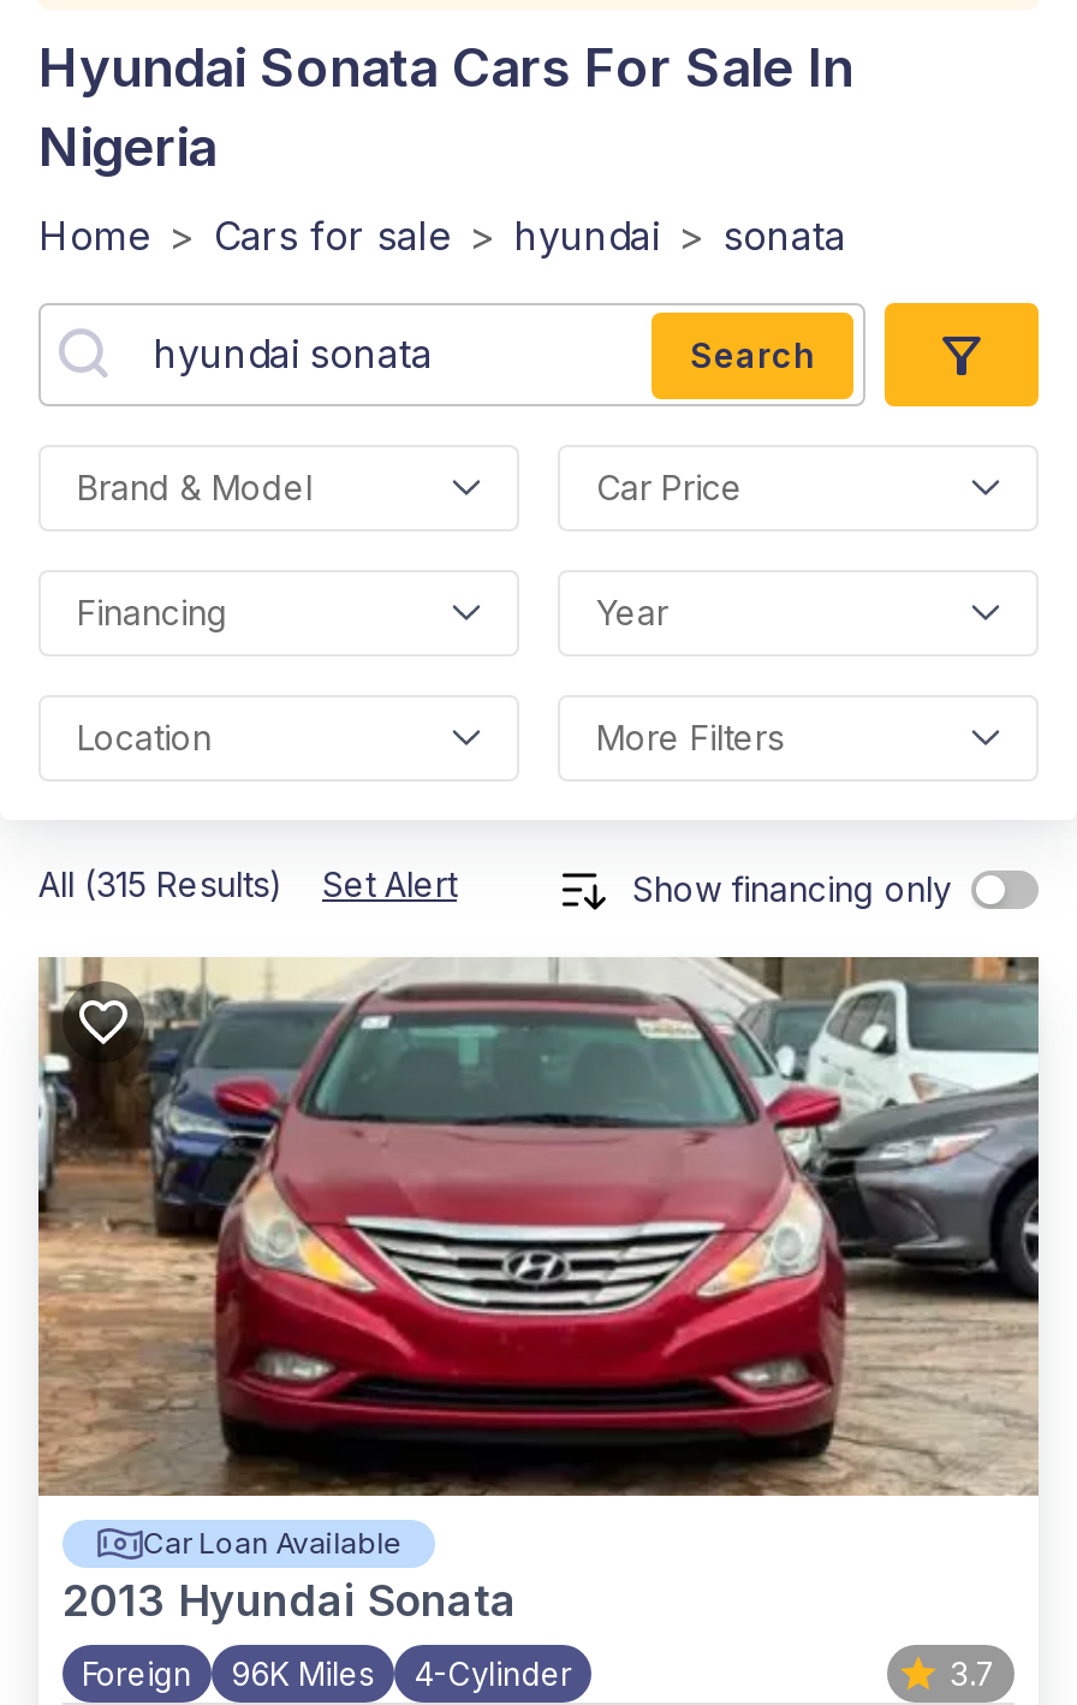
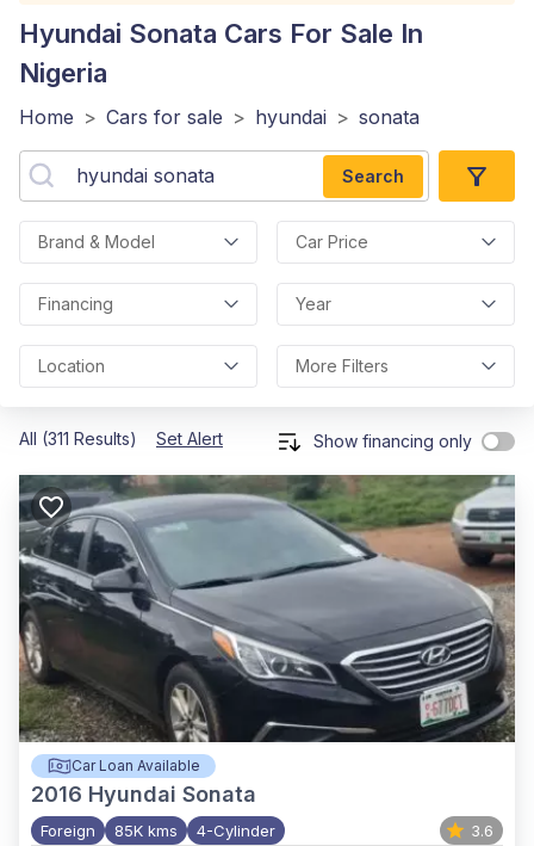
[38,863,457,904] All (315 Results) Set Alert -> [19,428,223,449] All (311 Results) Set Alert
[36,955,1039,1626] [image] | 2013 Hyundai Sonata -> [18,474,516,807] [image] | 2016 Hyundai Sonata
[82,1654,572,1693] Foreign 96K Miles 4-Cylinder -> [41,821,275,840] Foreign 85K kms 4-Cylinder
[950,1654,995,1693] 3.7 -> [471,821,493,840] 3.6

